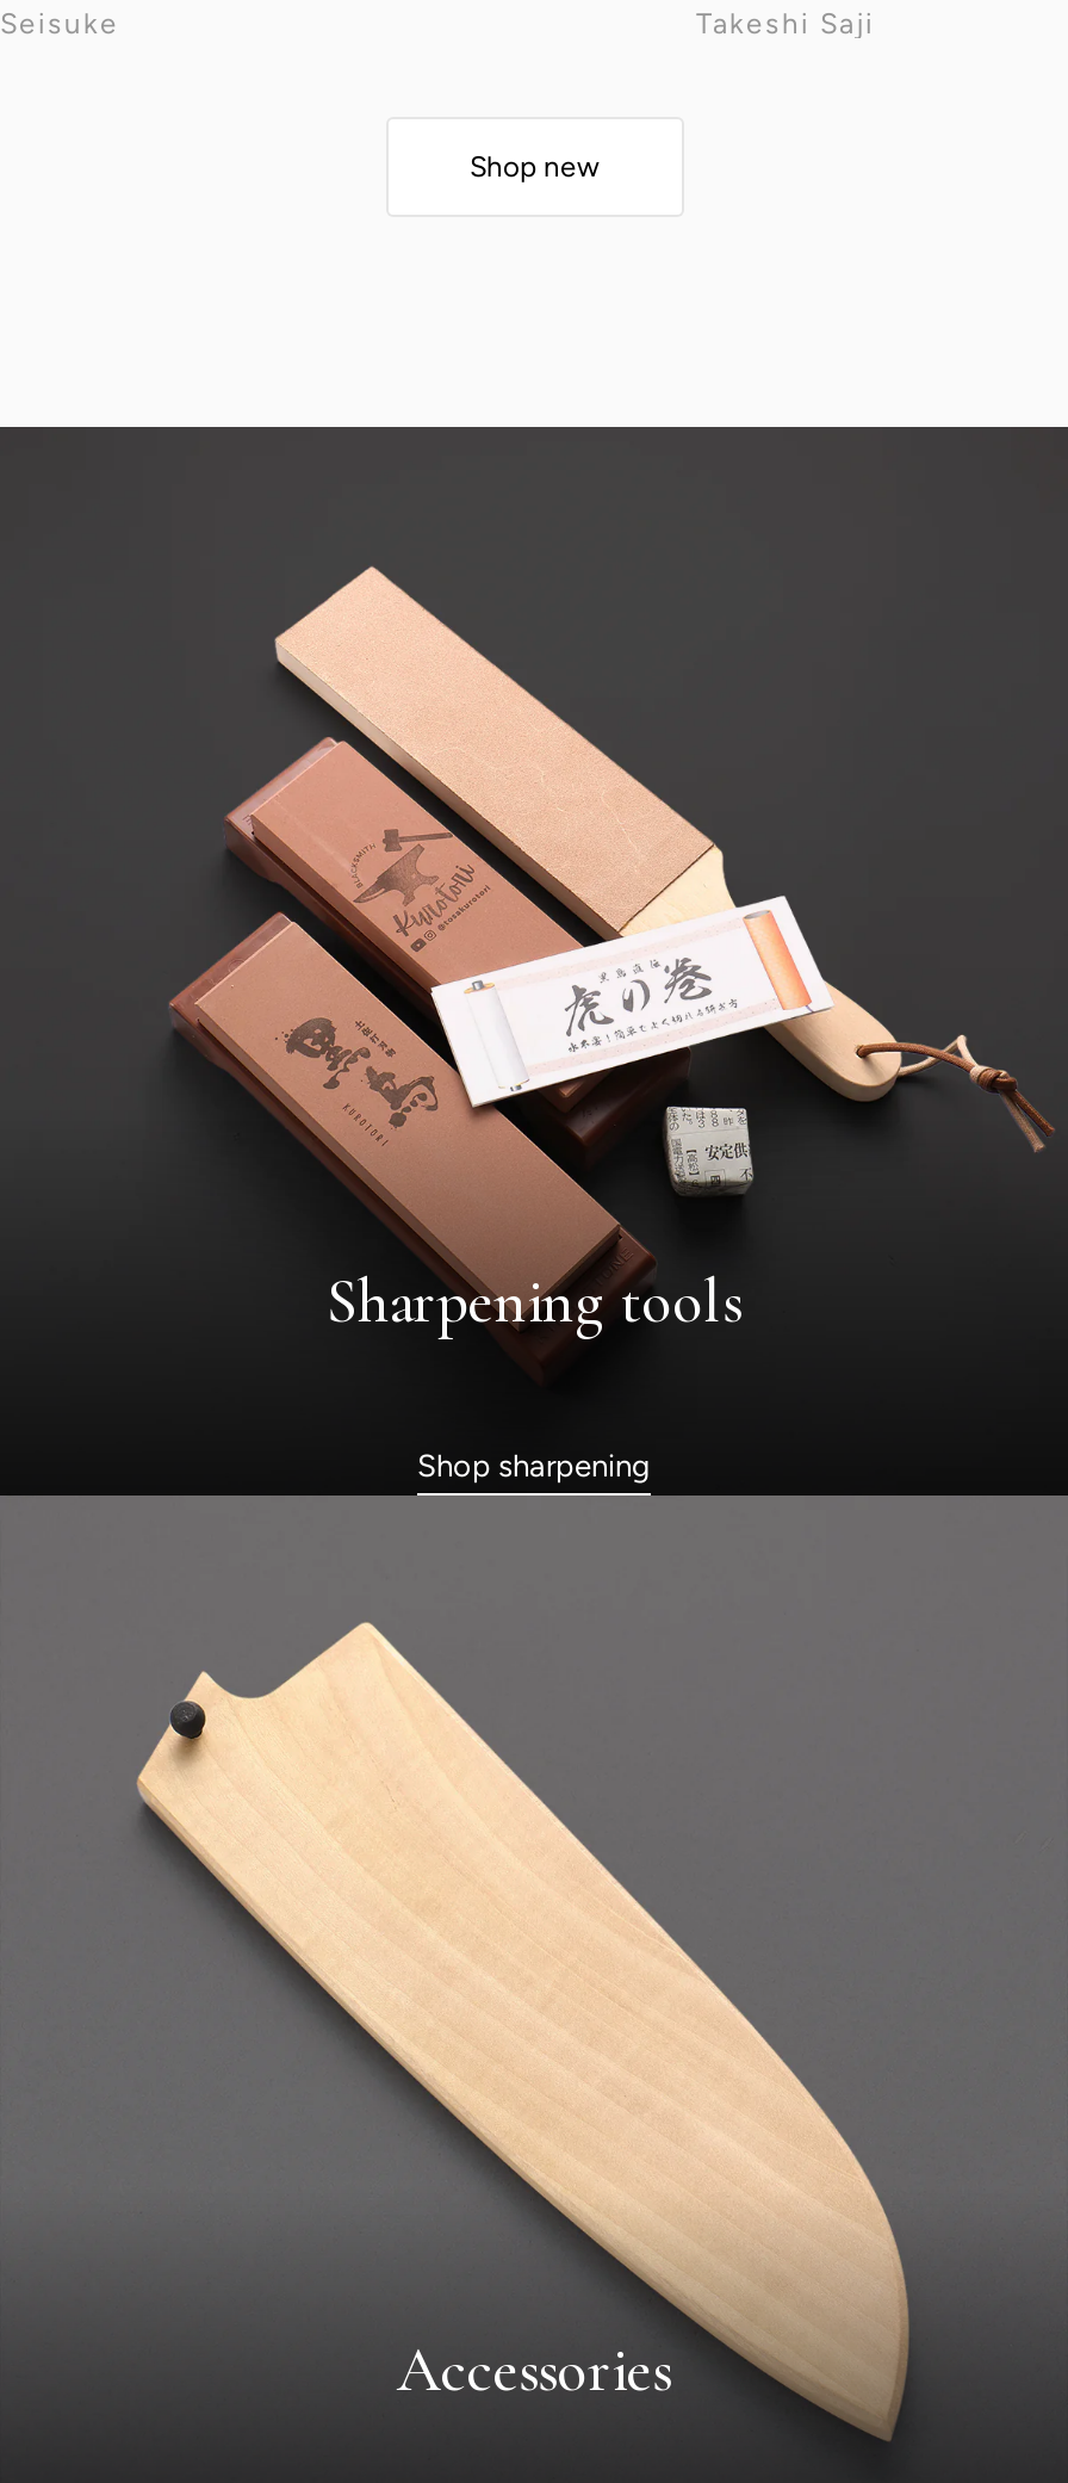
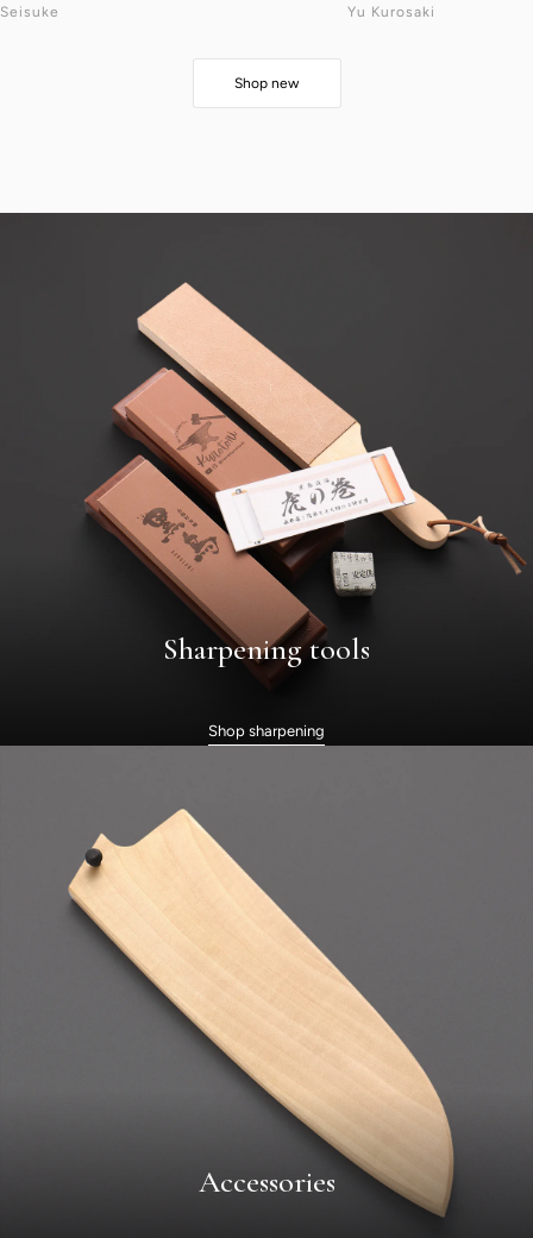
[696,7,875,41] Takeshi Saji -> [347,4,435,20] Yu Kurosaki

